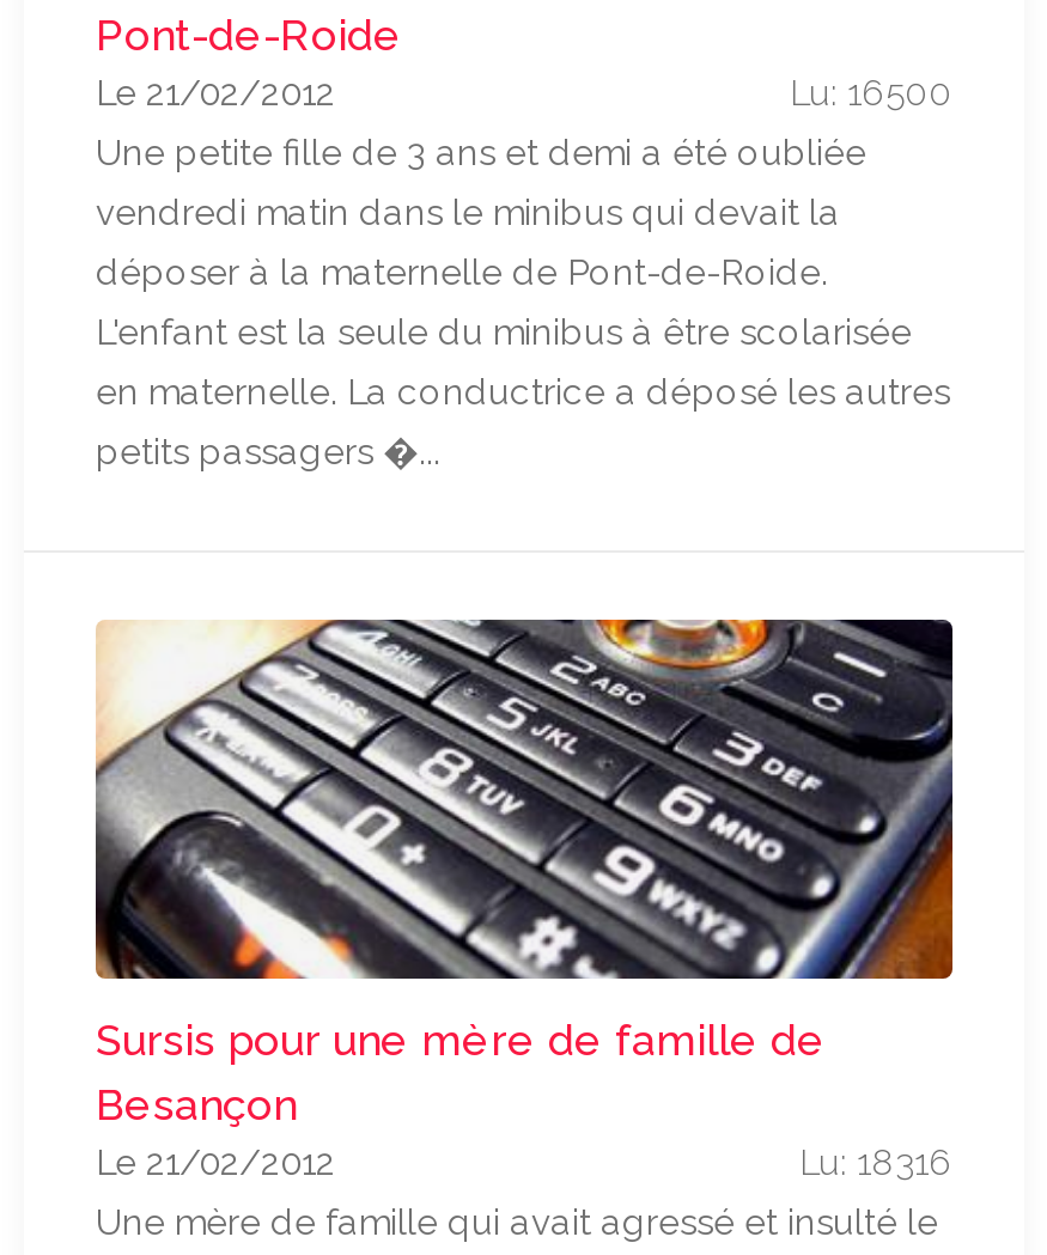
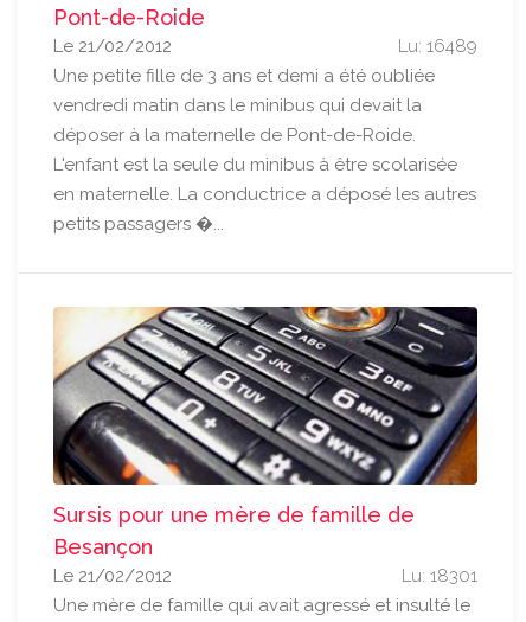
[790,72,952,115] Lu: 16500 -> [398,36,477,57] Lu: 16489
[799,1141,952,1184] Lu: 18316 -> [402,565,477,586] Lu: 18301

